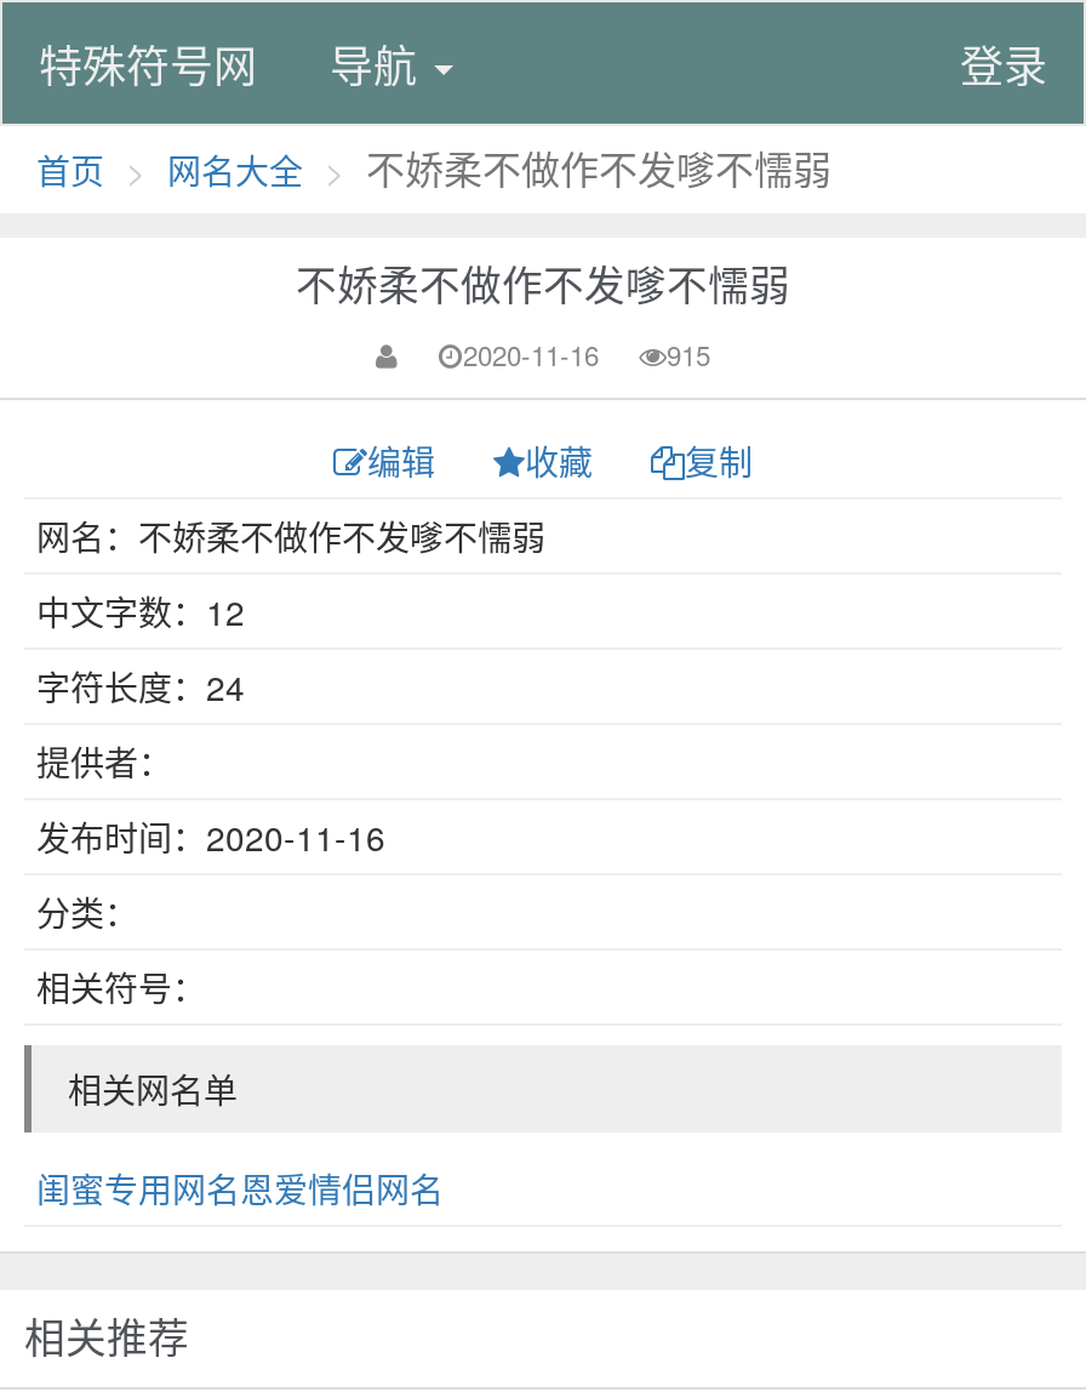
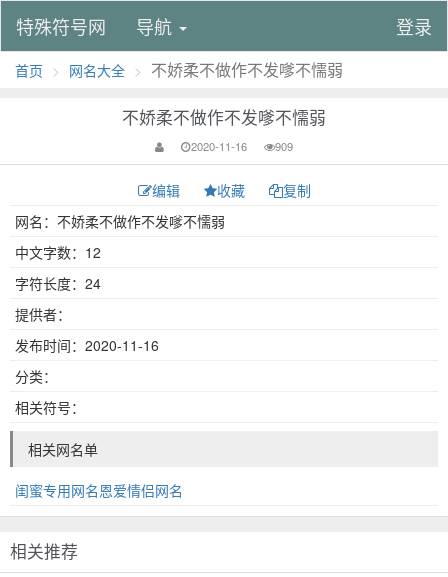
[463,335,710,373] 2020-11-16 915 -> [191,138,293,154] 2020-11-16 909

